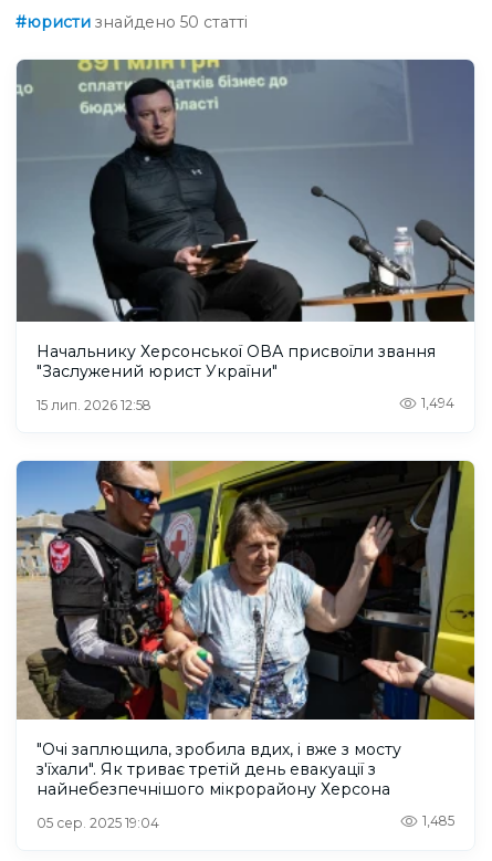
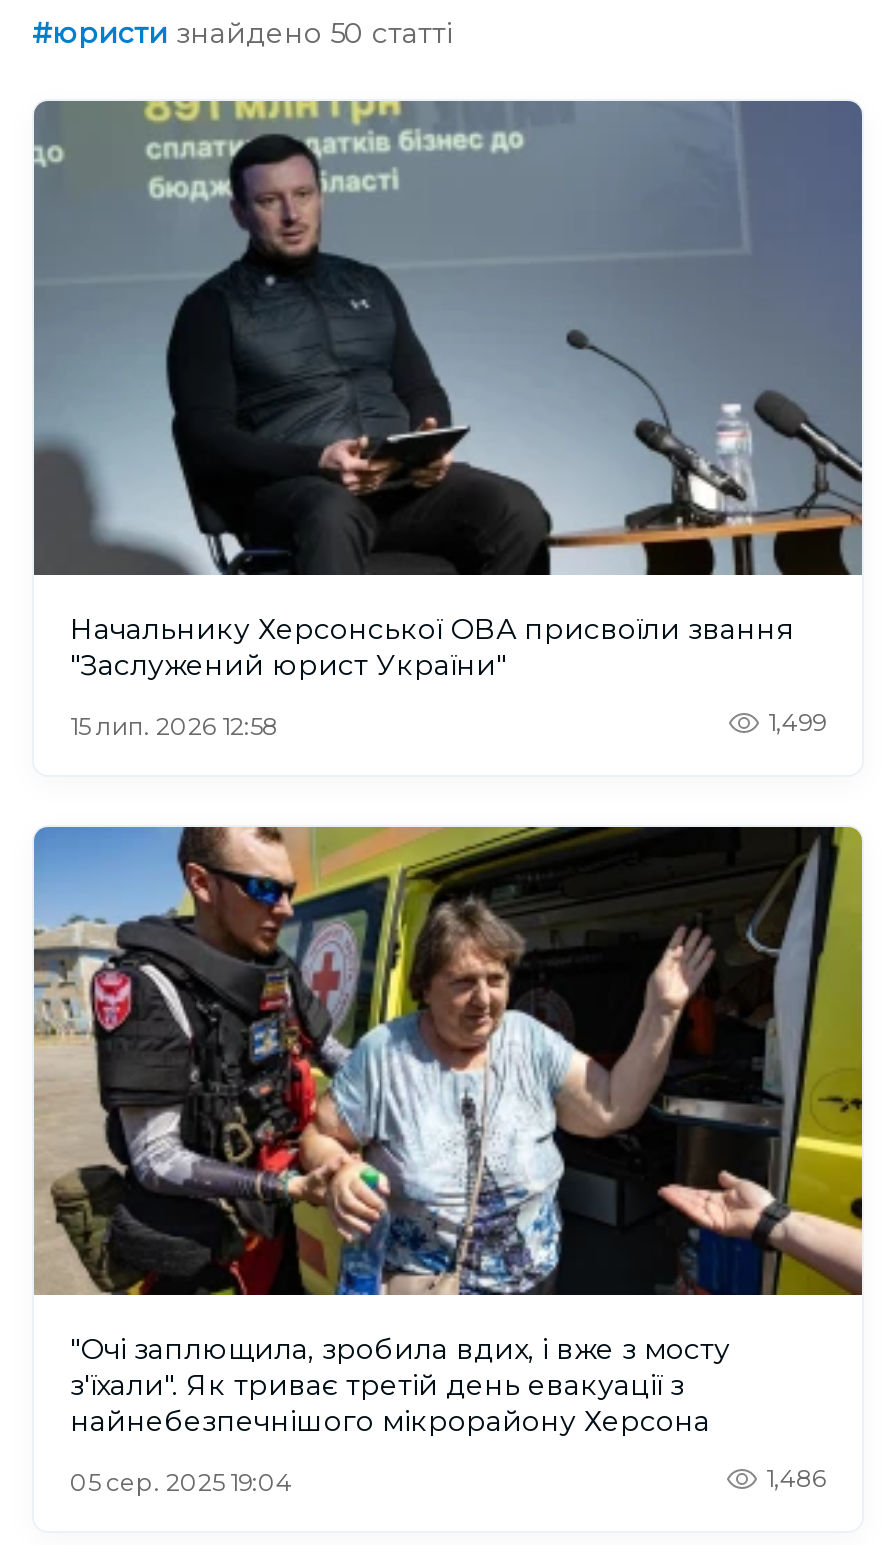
[421,395,454,412] 1,494 -> [768,708,826,738] 1,499
[422,812,454,829] 1,485 -> [766,1462,826,1492] 1,486

